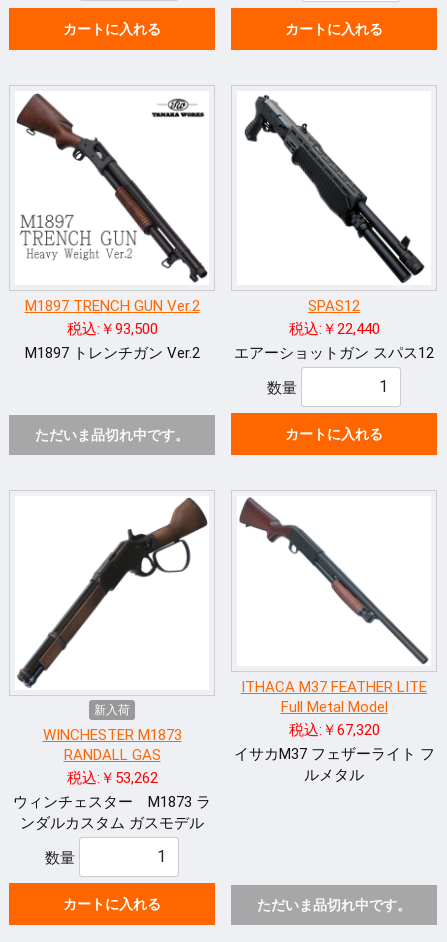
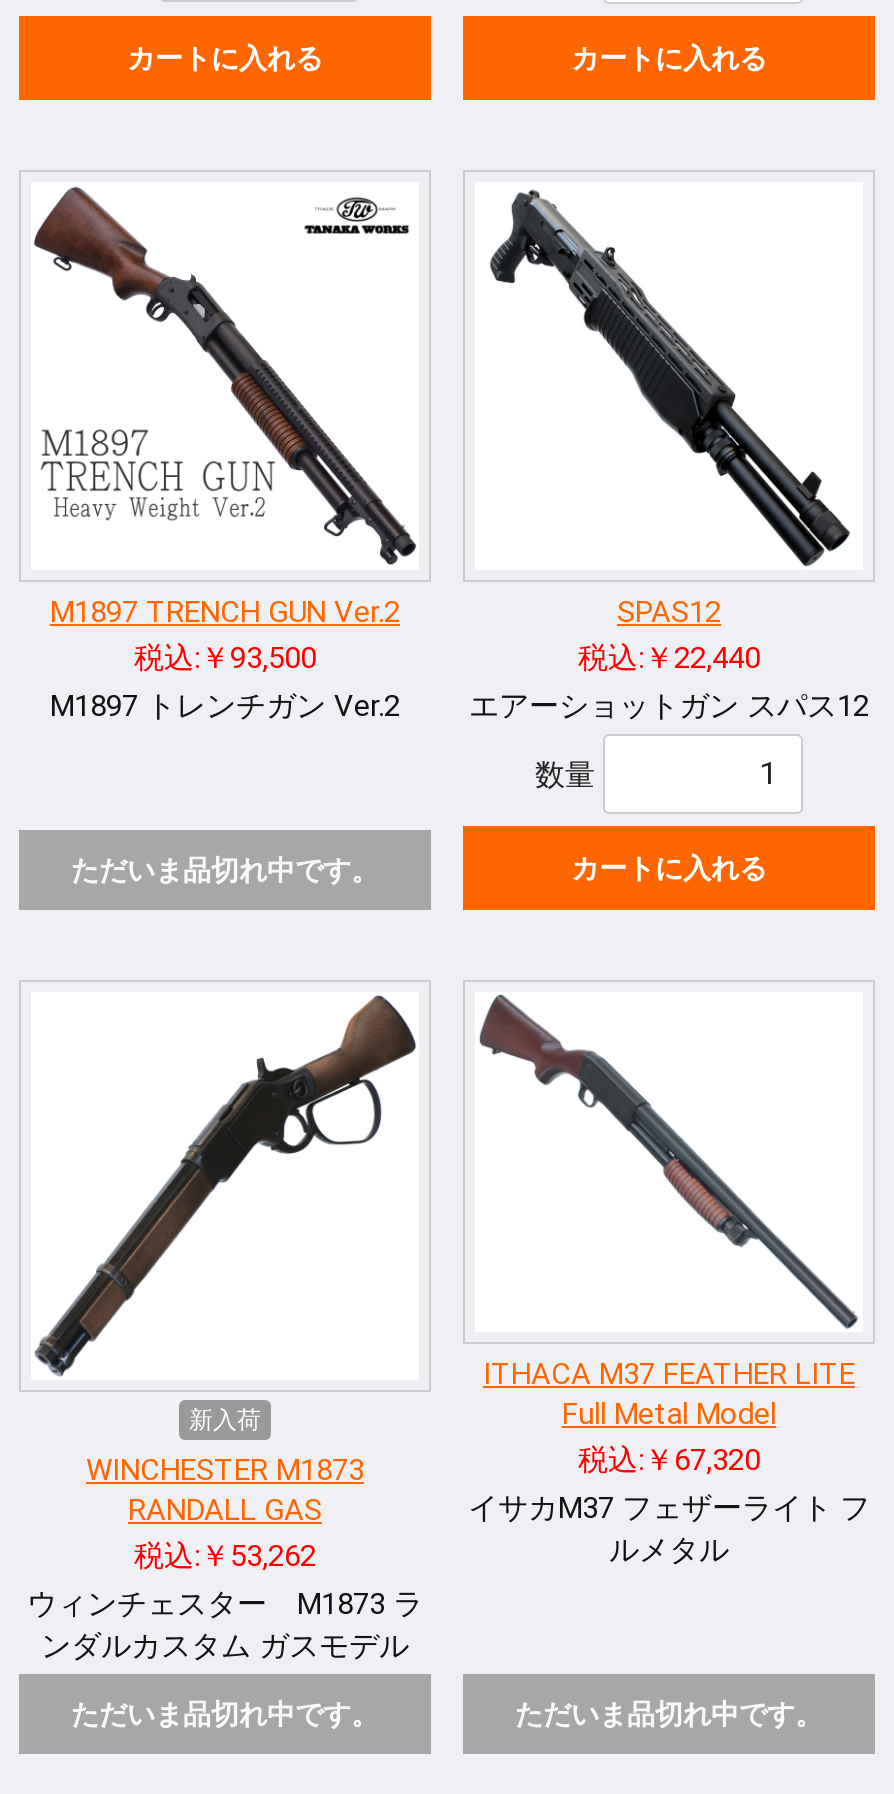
[45,848,161,912] 数量 | カートに入れる -> [71,1698,379,1730] ただいま品切れ中です。

